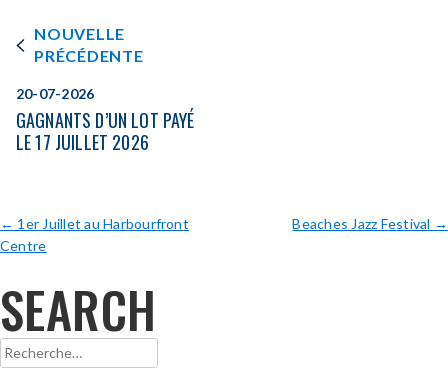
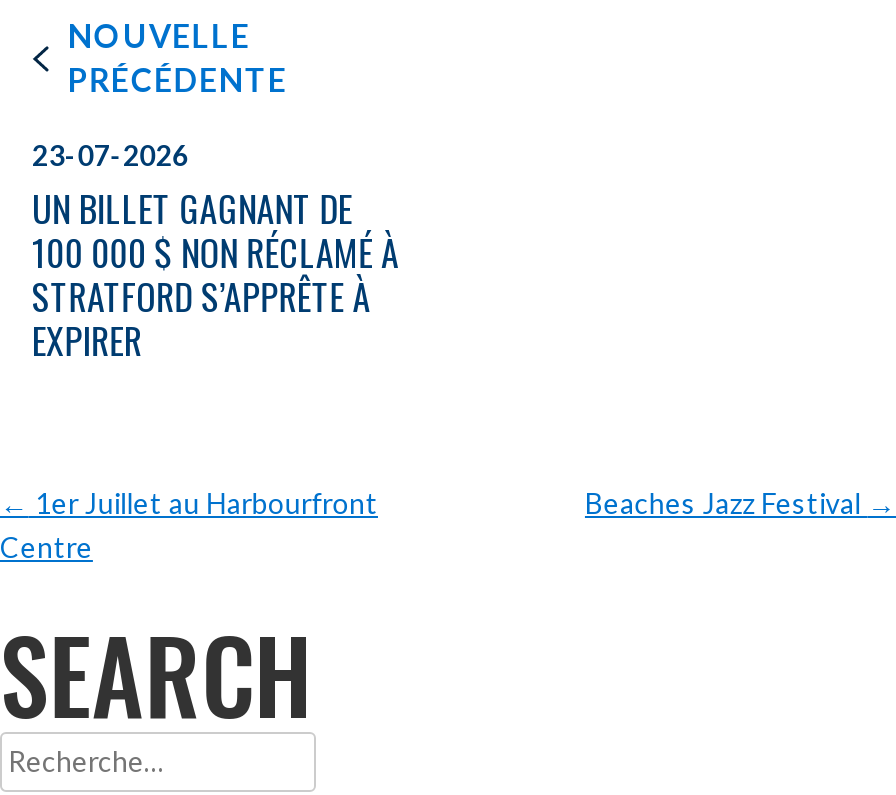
[16,85,194,155] 20-07-2026 | GAGNANTS D’UN LOT PAYÉ | LE 17 JUILLET 2026 -> [32,138,399,366] 23-07-2026 | UN BILLET GAGNANT DE | 100 000 $ NON RÉCLAMÉ À | STRATFORD S’APPRÊTE À | EXPIRER

